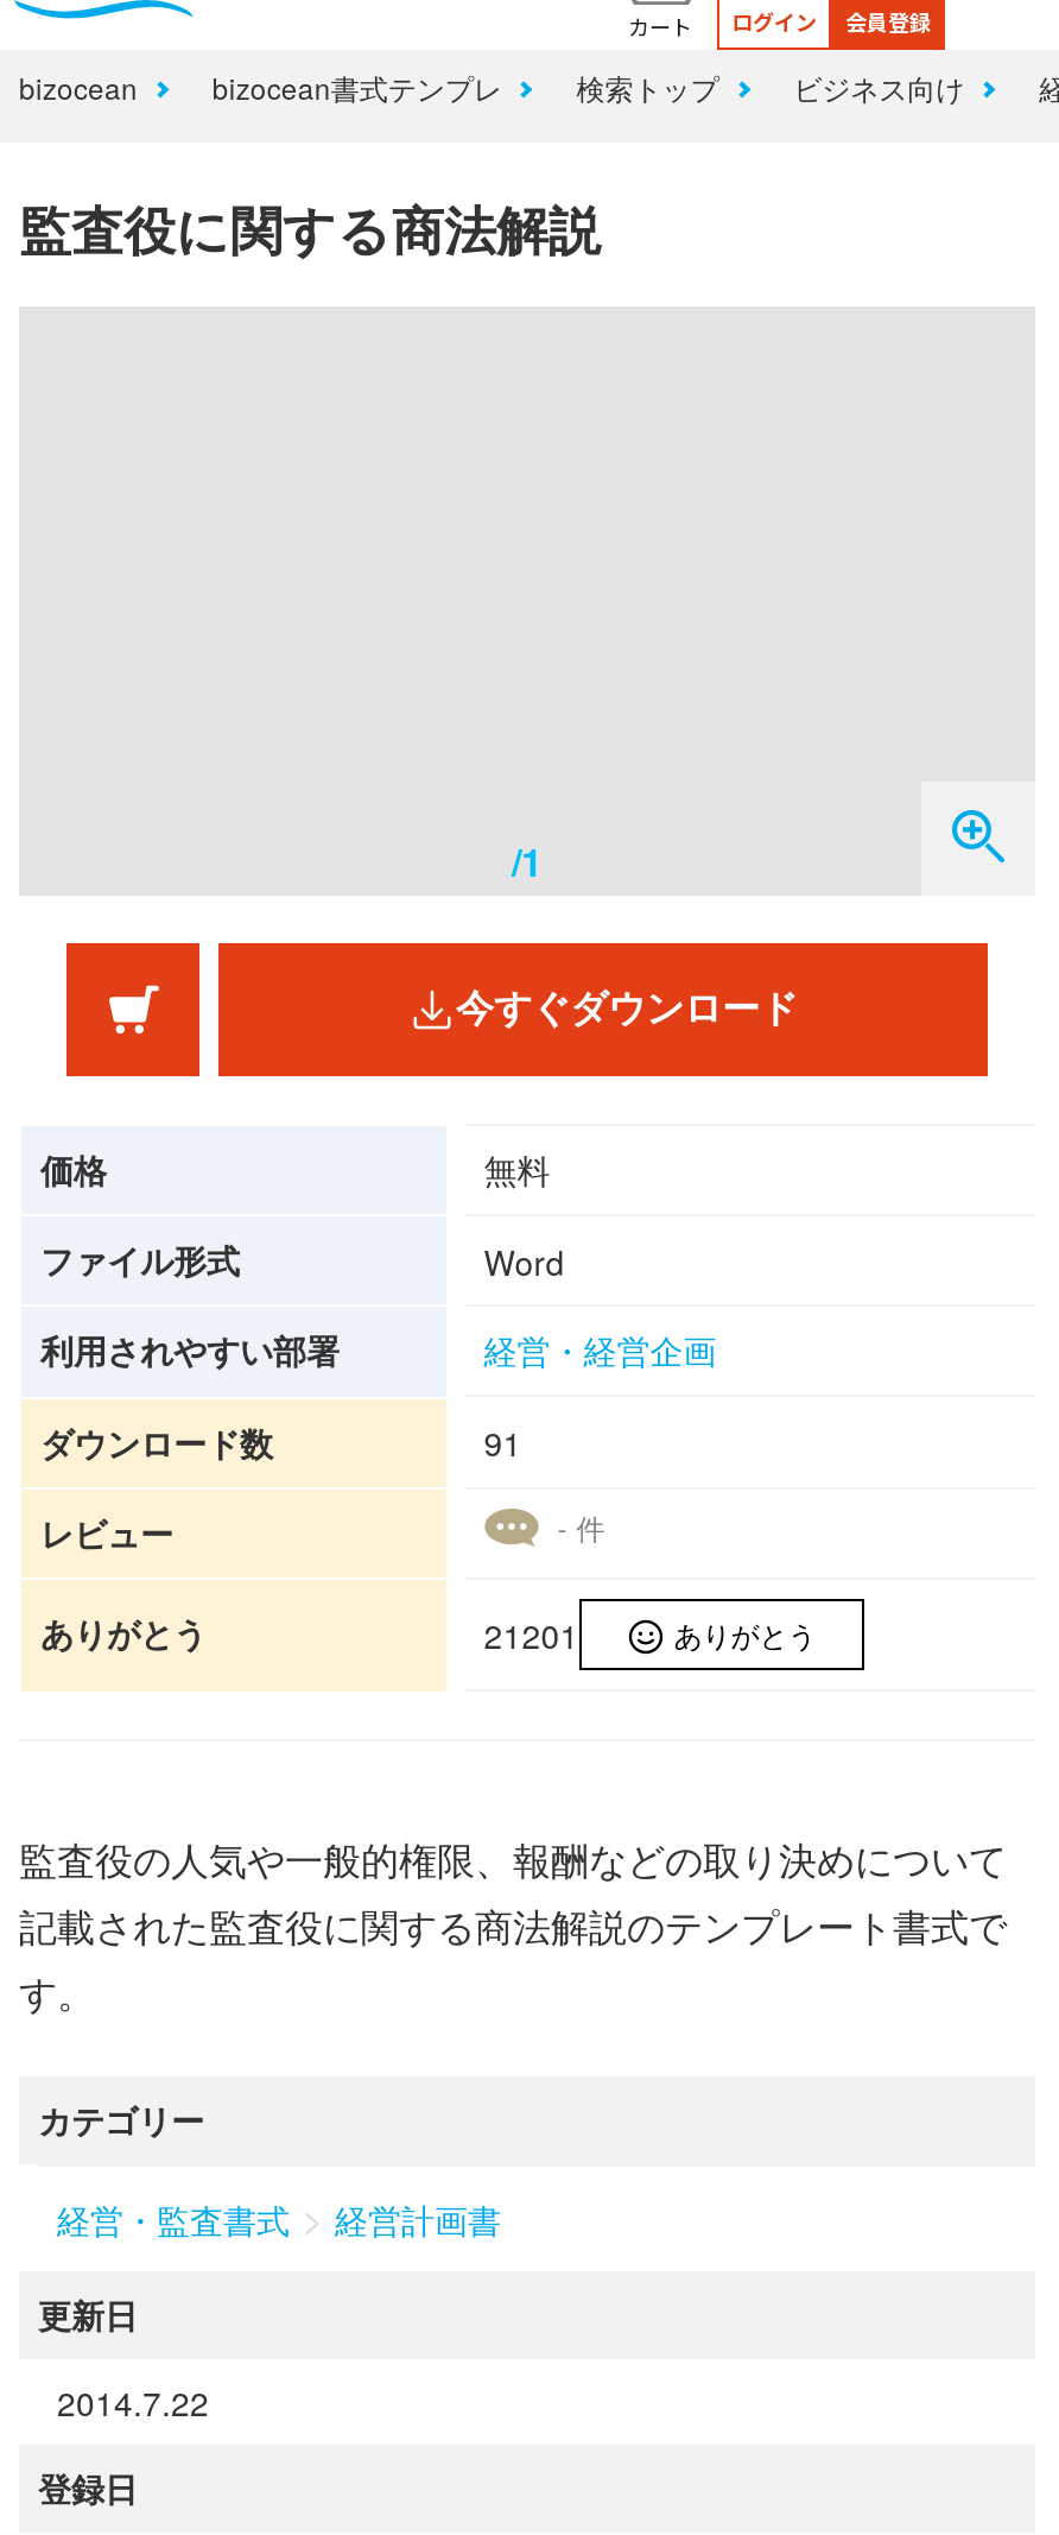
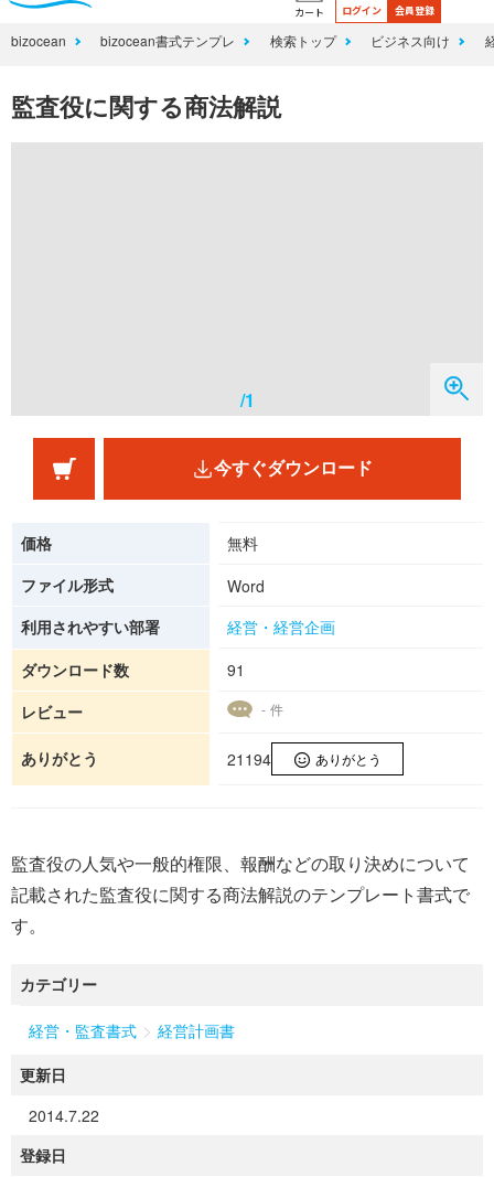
[484,1611,579,1659] 21201 -> [227,748,271,770] 21194

